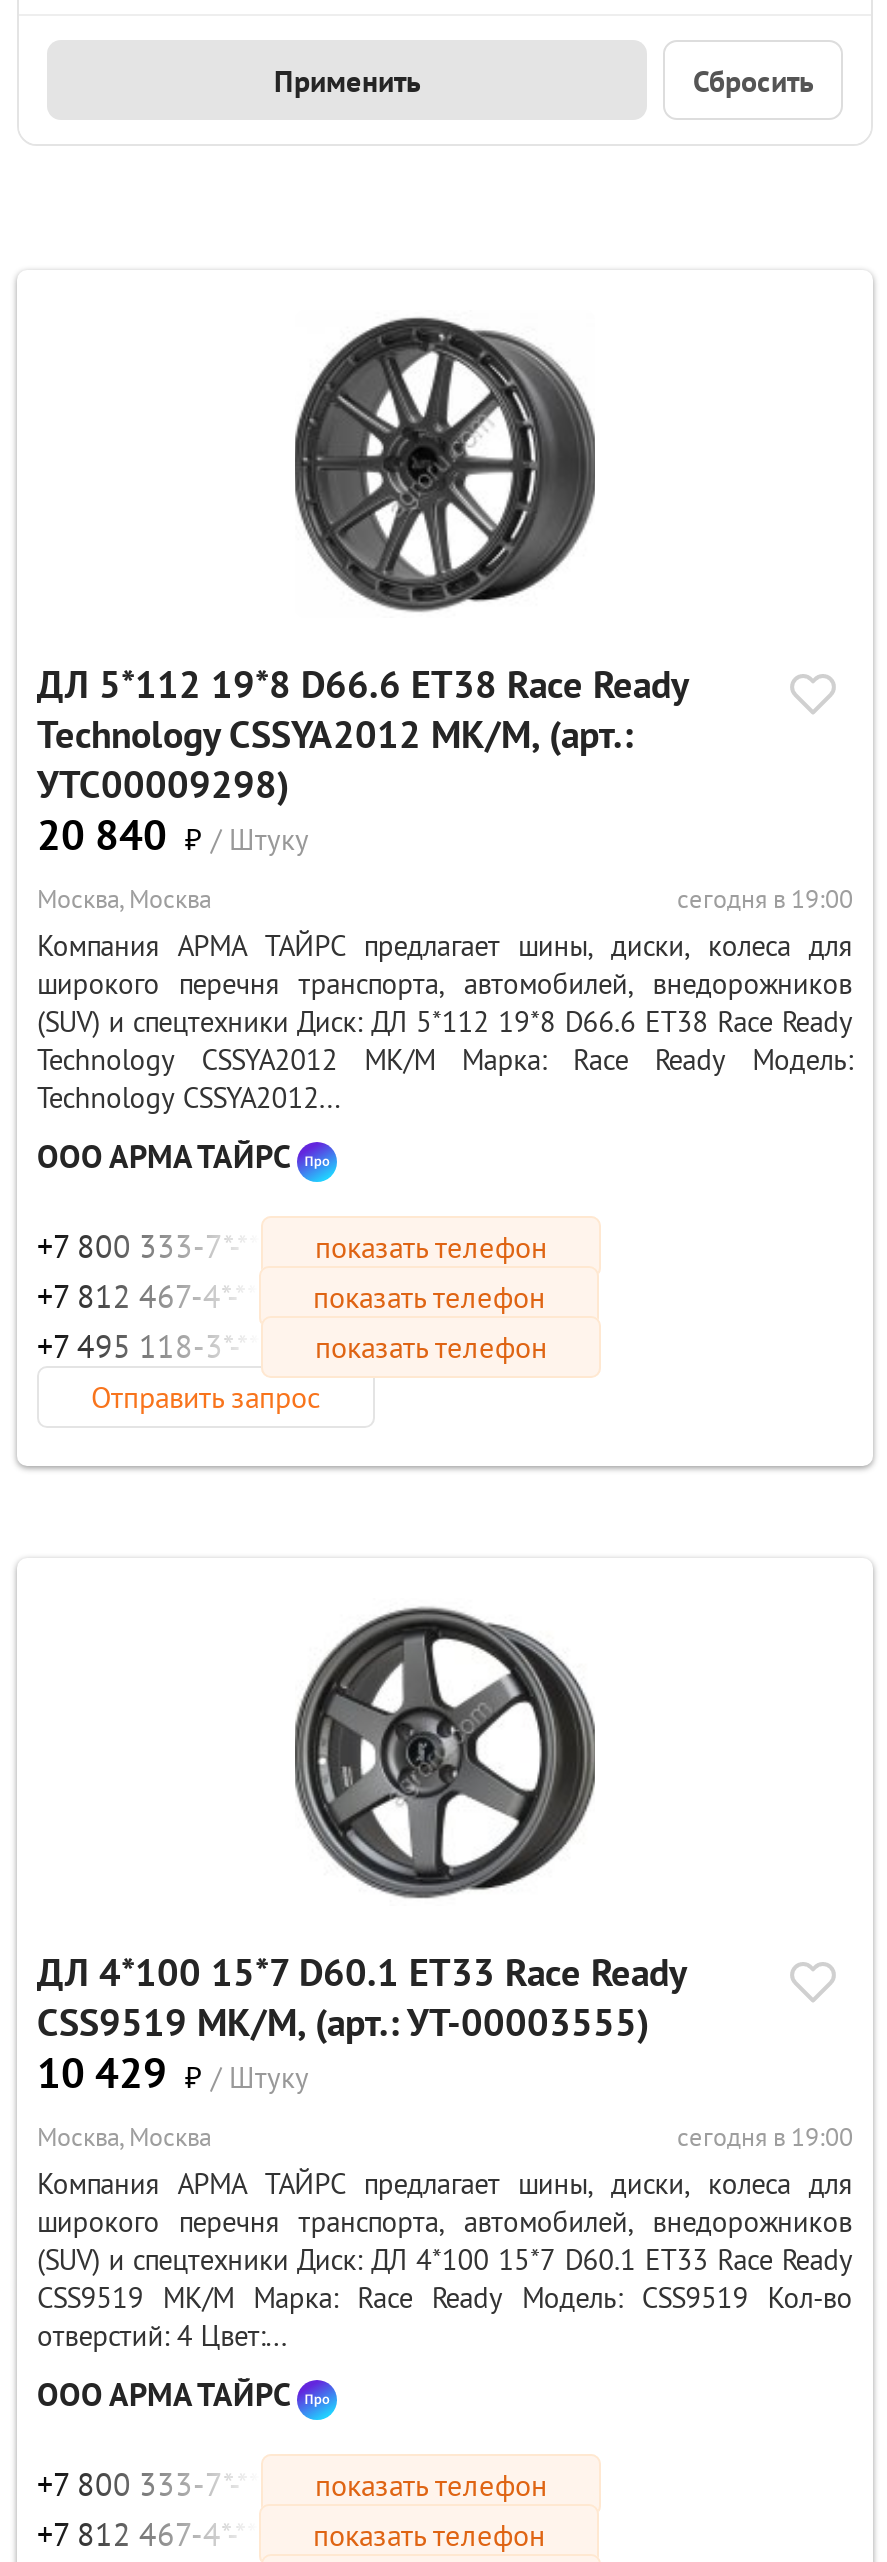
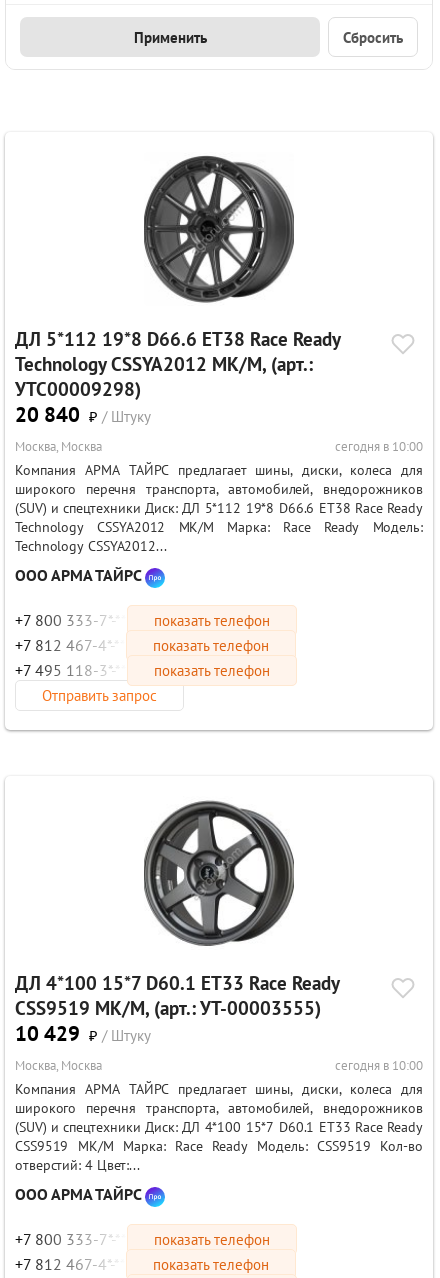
[677,882,853,916] сегодня в 19:00 -> [335,438,423,455] сегодня в 10:00
[677,2120,853,2154] сегодня в 19:00 -> [335,1057,423,1074] сегодня в 10:00

